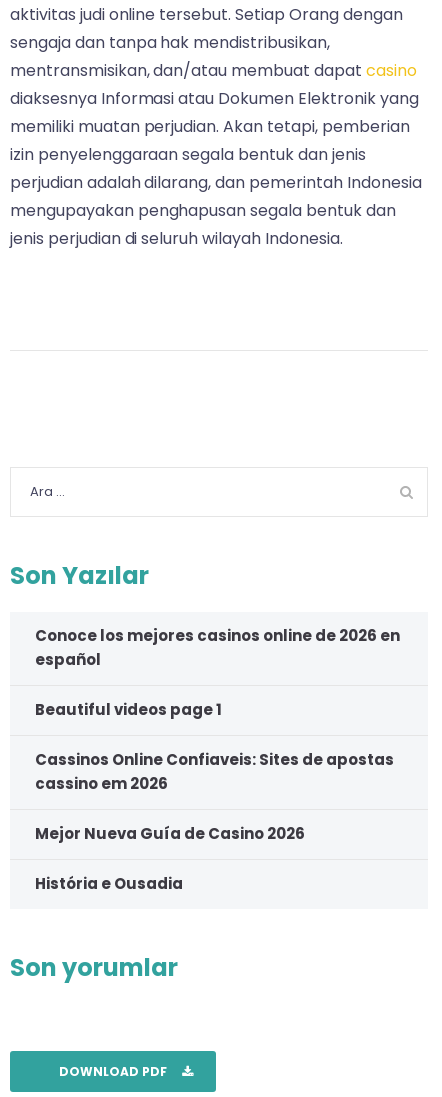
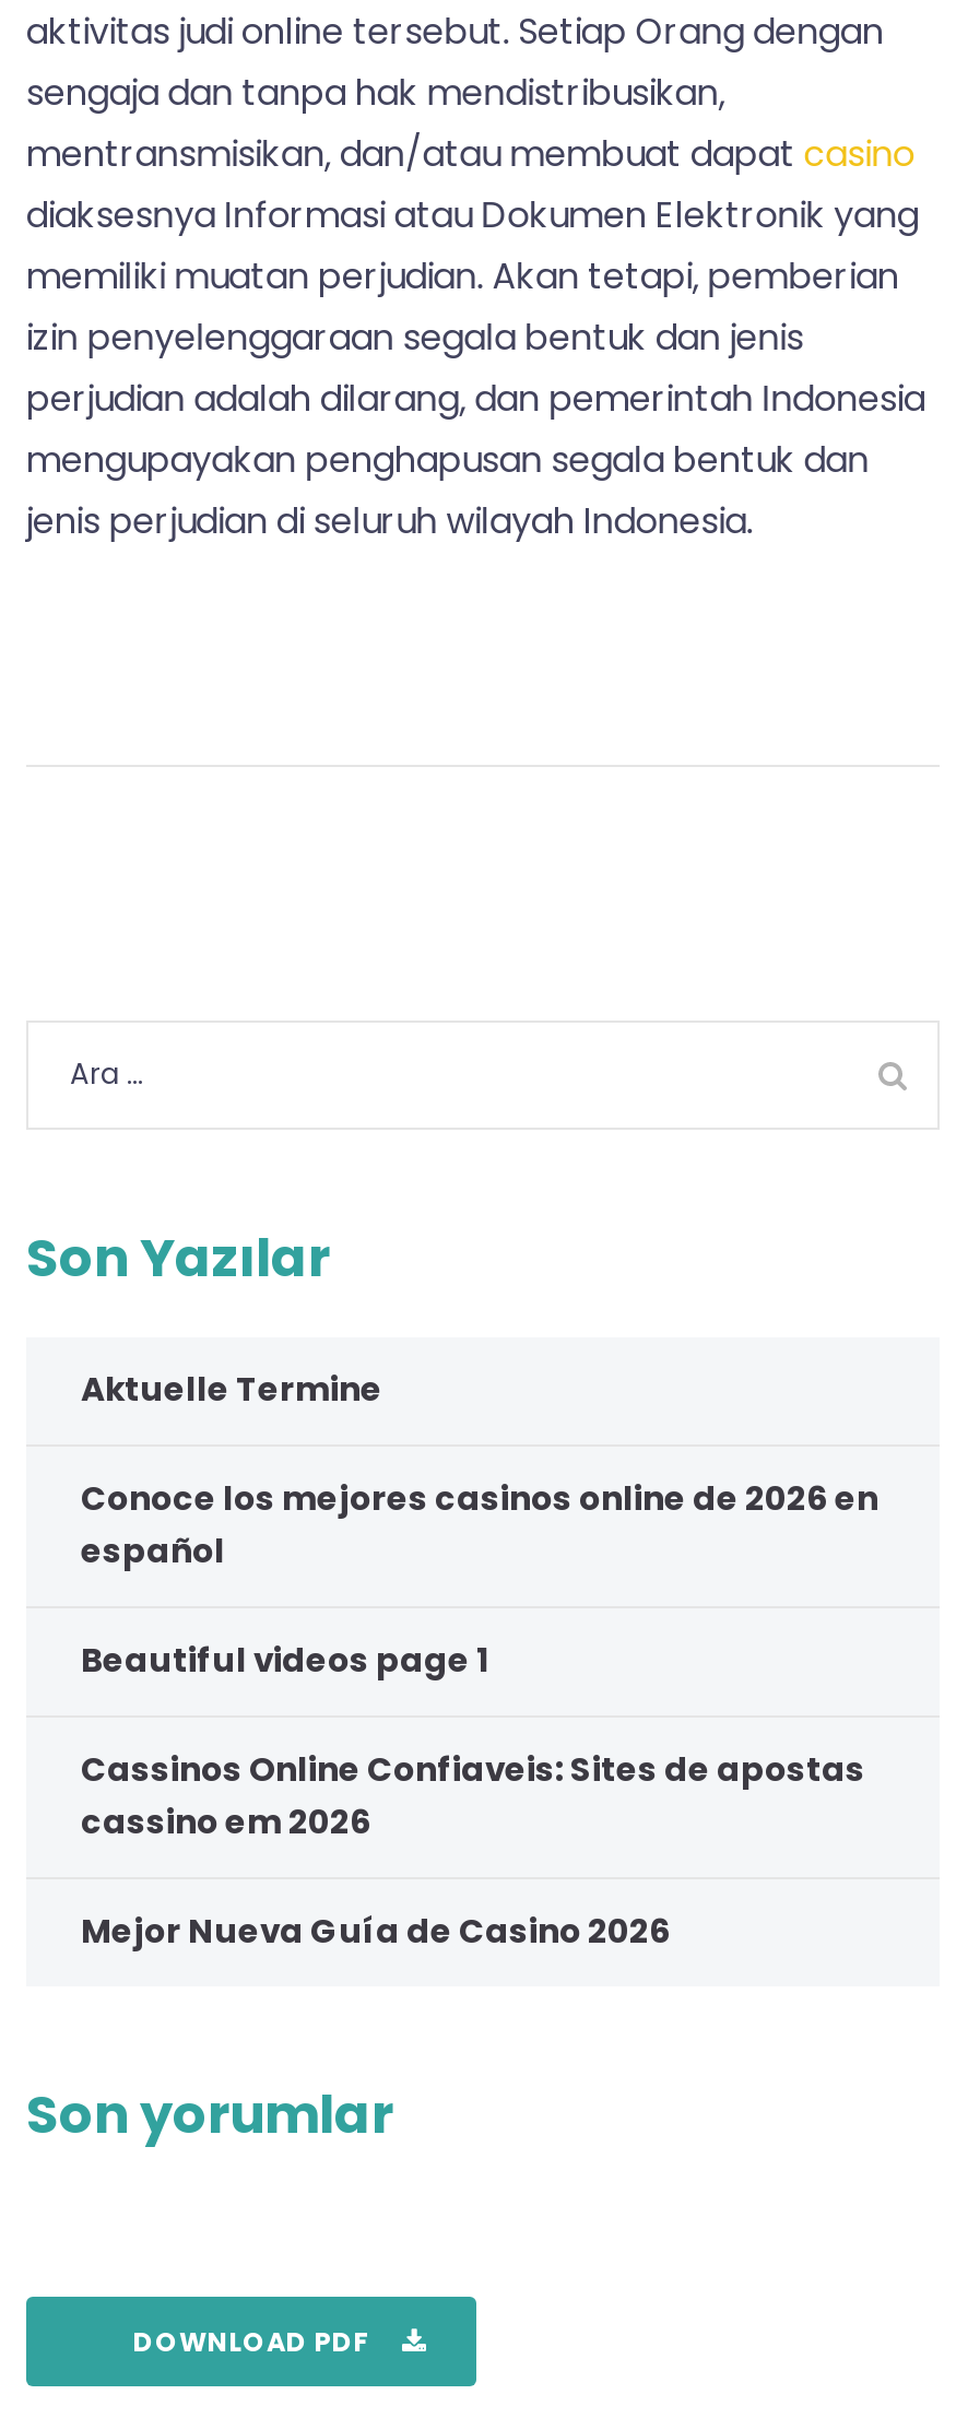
none -> [81,1366,382,1412] Aktuelle Termine
moved [35,625,400,844] -> [81,1475,878,1954]: Conoce los mejores casinos online de 2026 en | español | Beautiful videos page 1 | Cassinos Online Confiaveis: Sites de apostas | cassino em 2026 | Mejor Nueva Guía de Casino 2026
[35,873,183,894] História e Ousadia -> none

